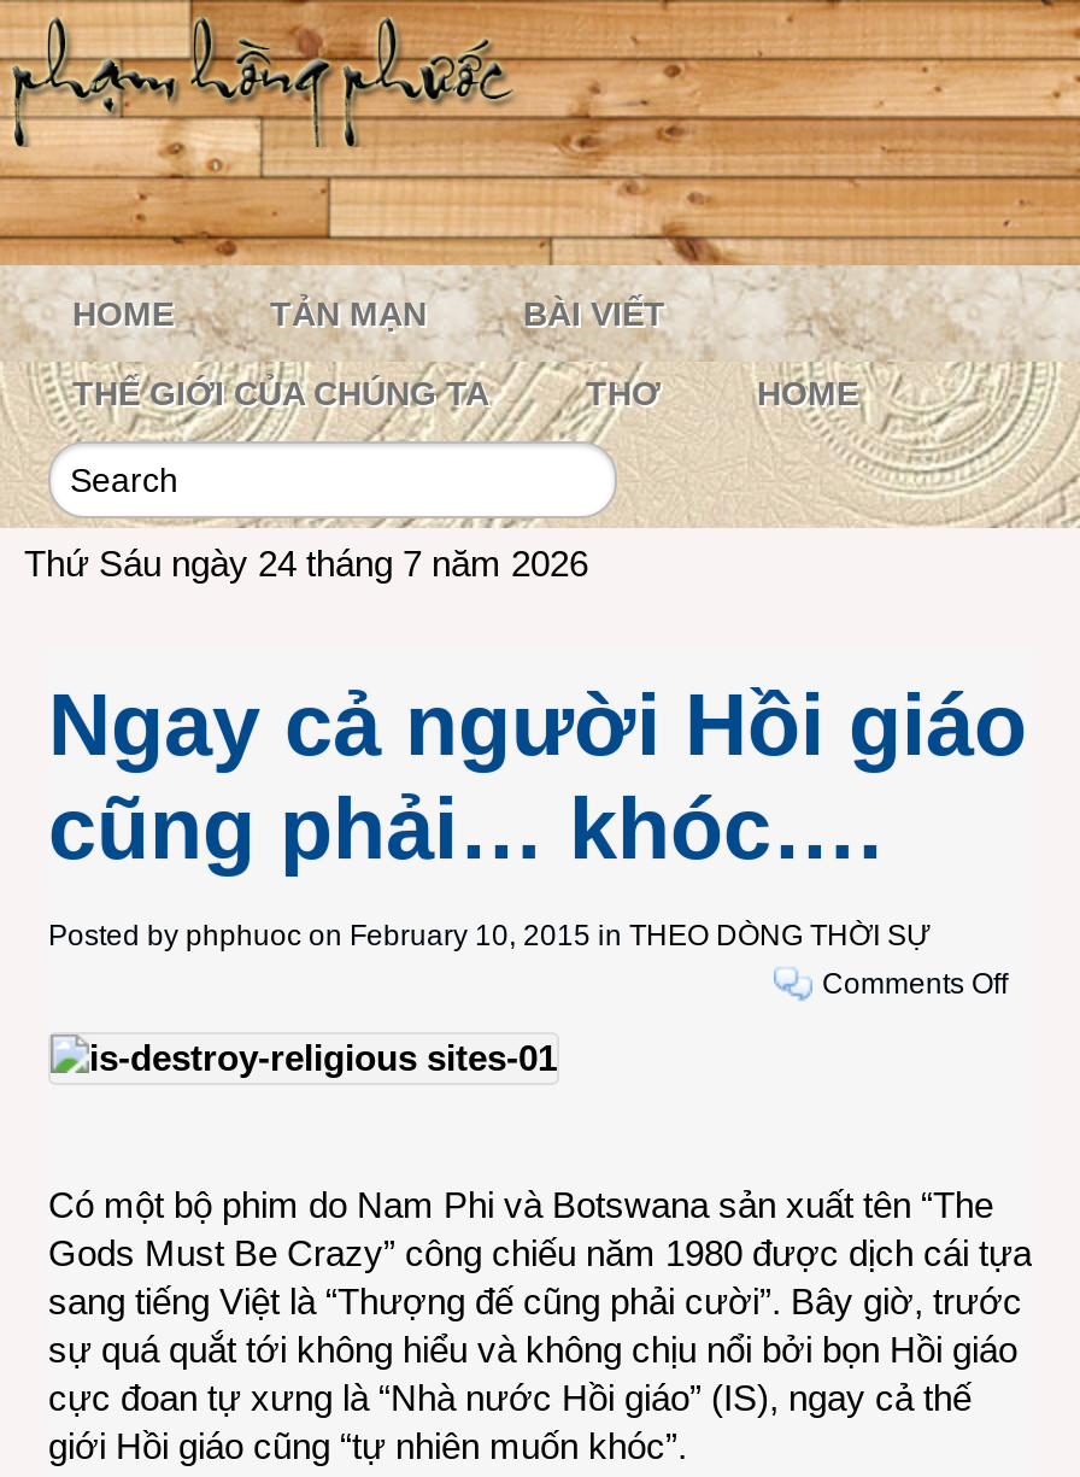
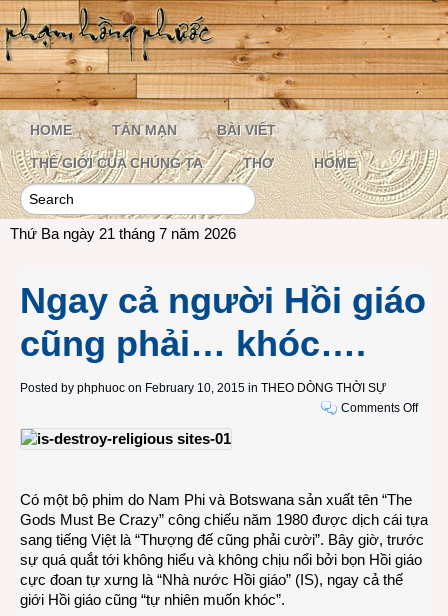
[24,543,588,584] Thứ Sáu ngày 24 tháng 7 năm 2026 -> [10,225,236,242] Thứ Ba ngày 21 tháng 7 năm 2026

